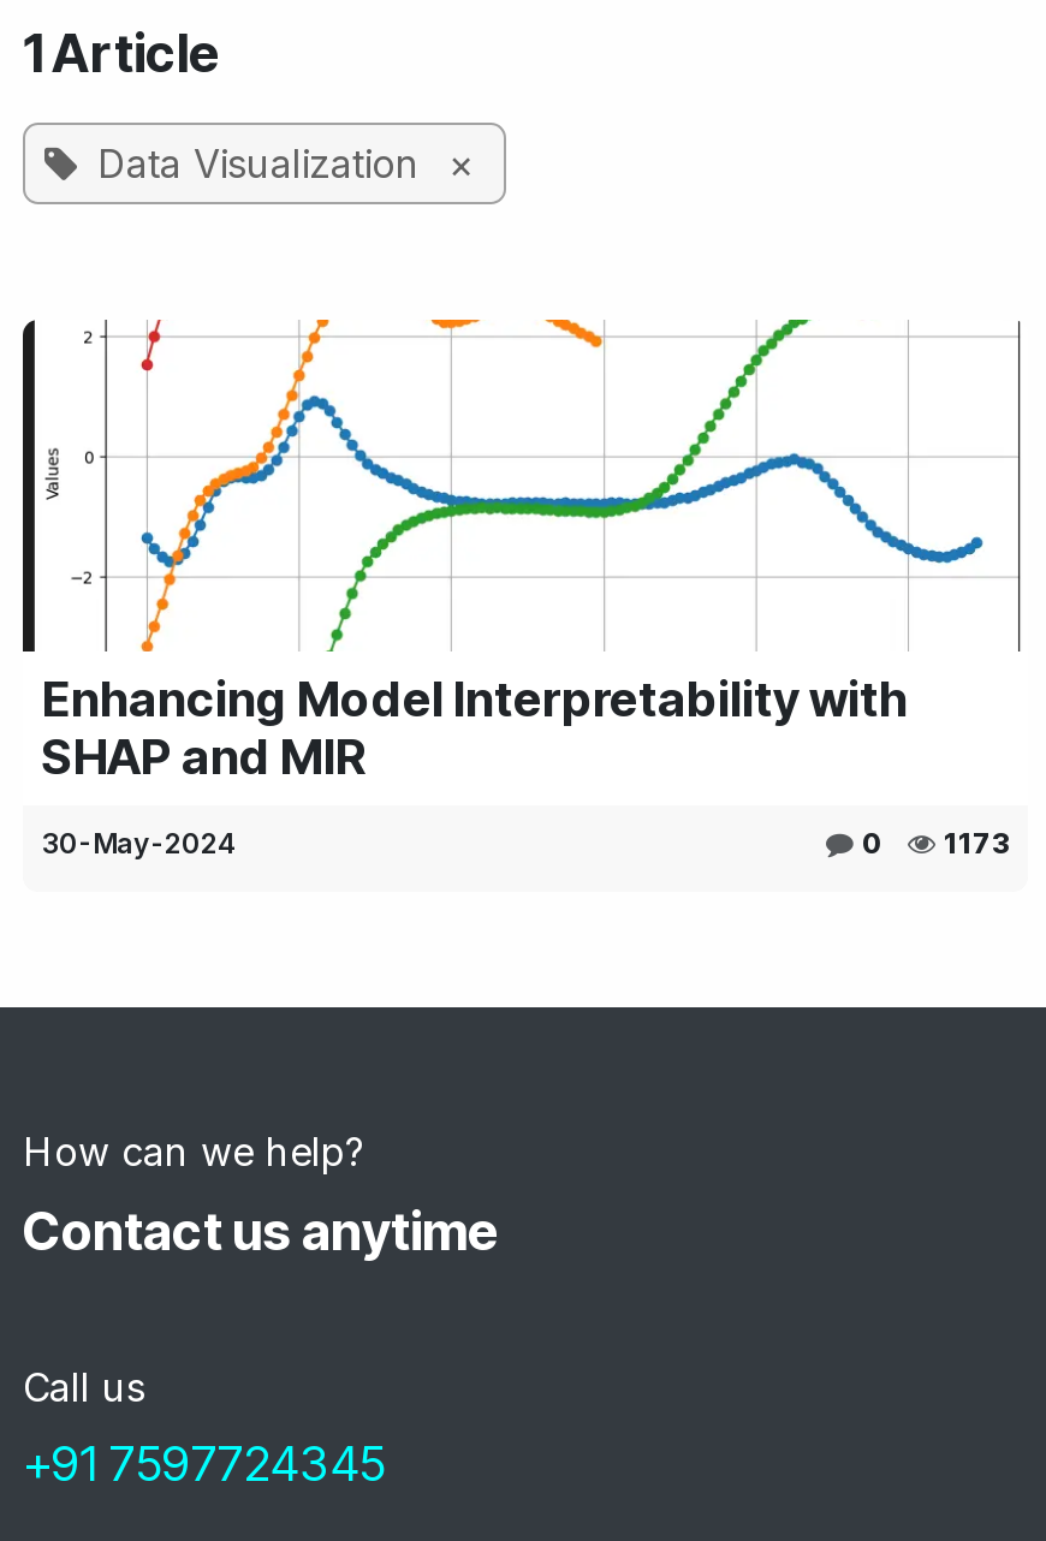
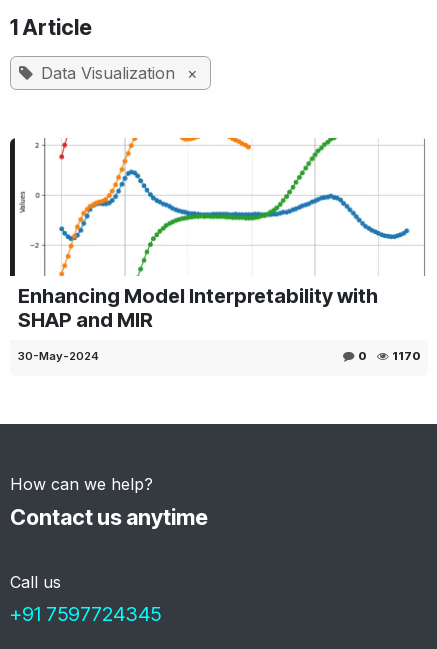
[862,827,1009,860] 0 1173 -> [358,349,420,363] 0 1170

